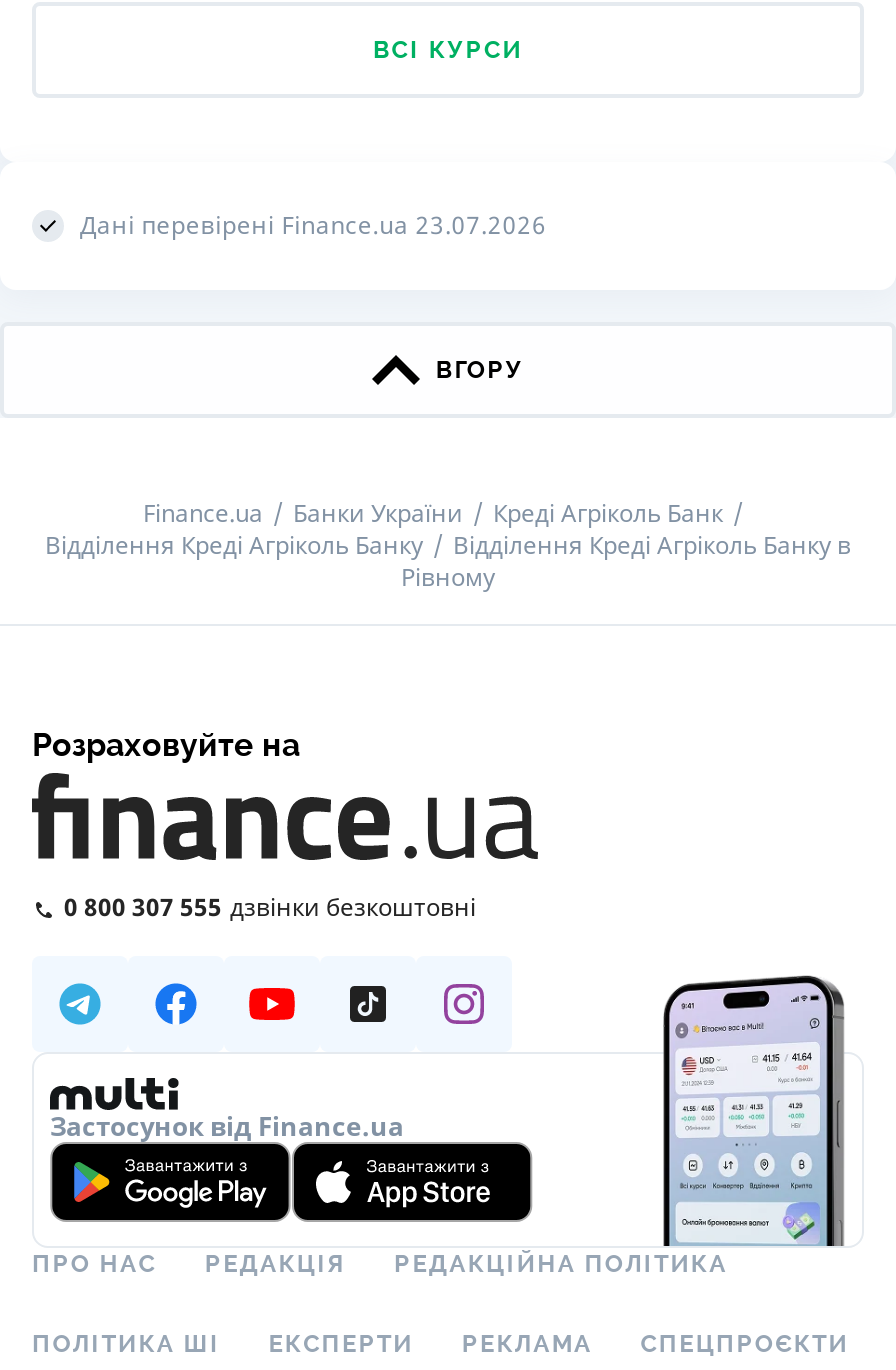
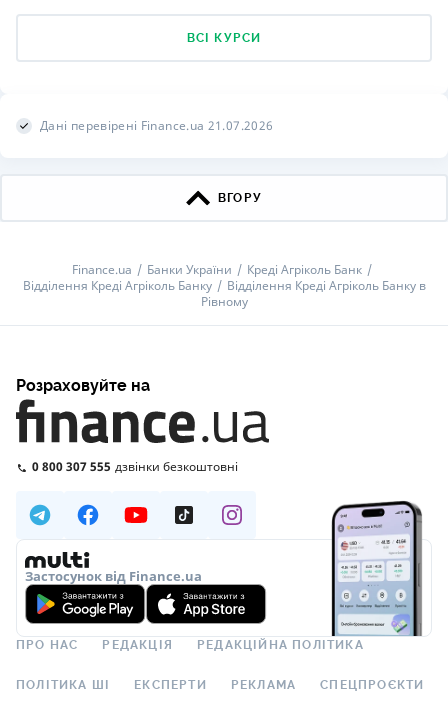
[80,208,547,242] Дані перевірені Finance.ua 23.07.2026 -> [40,117,273,134] Дані перевірені Finance.ua 21.07.2026

